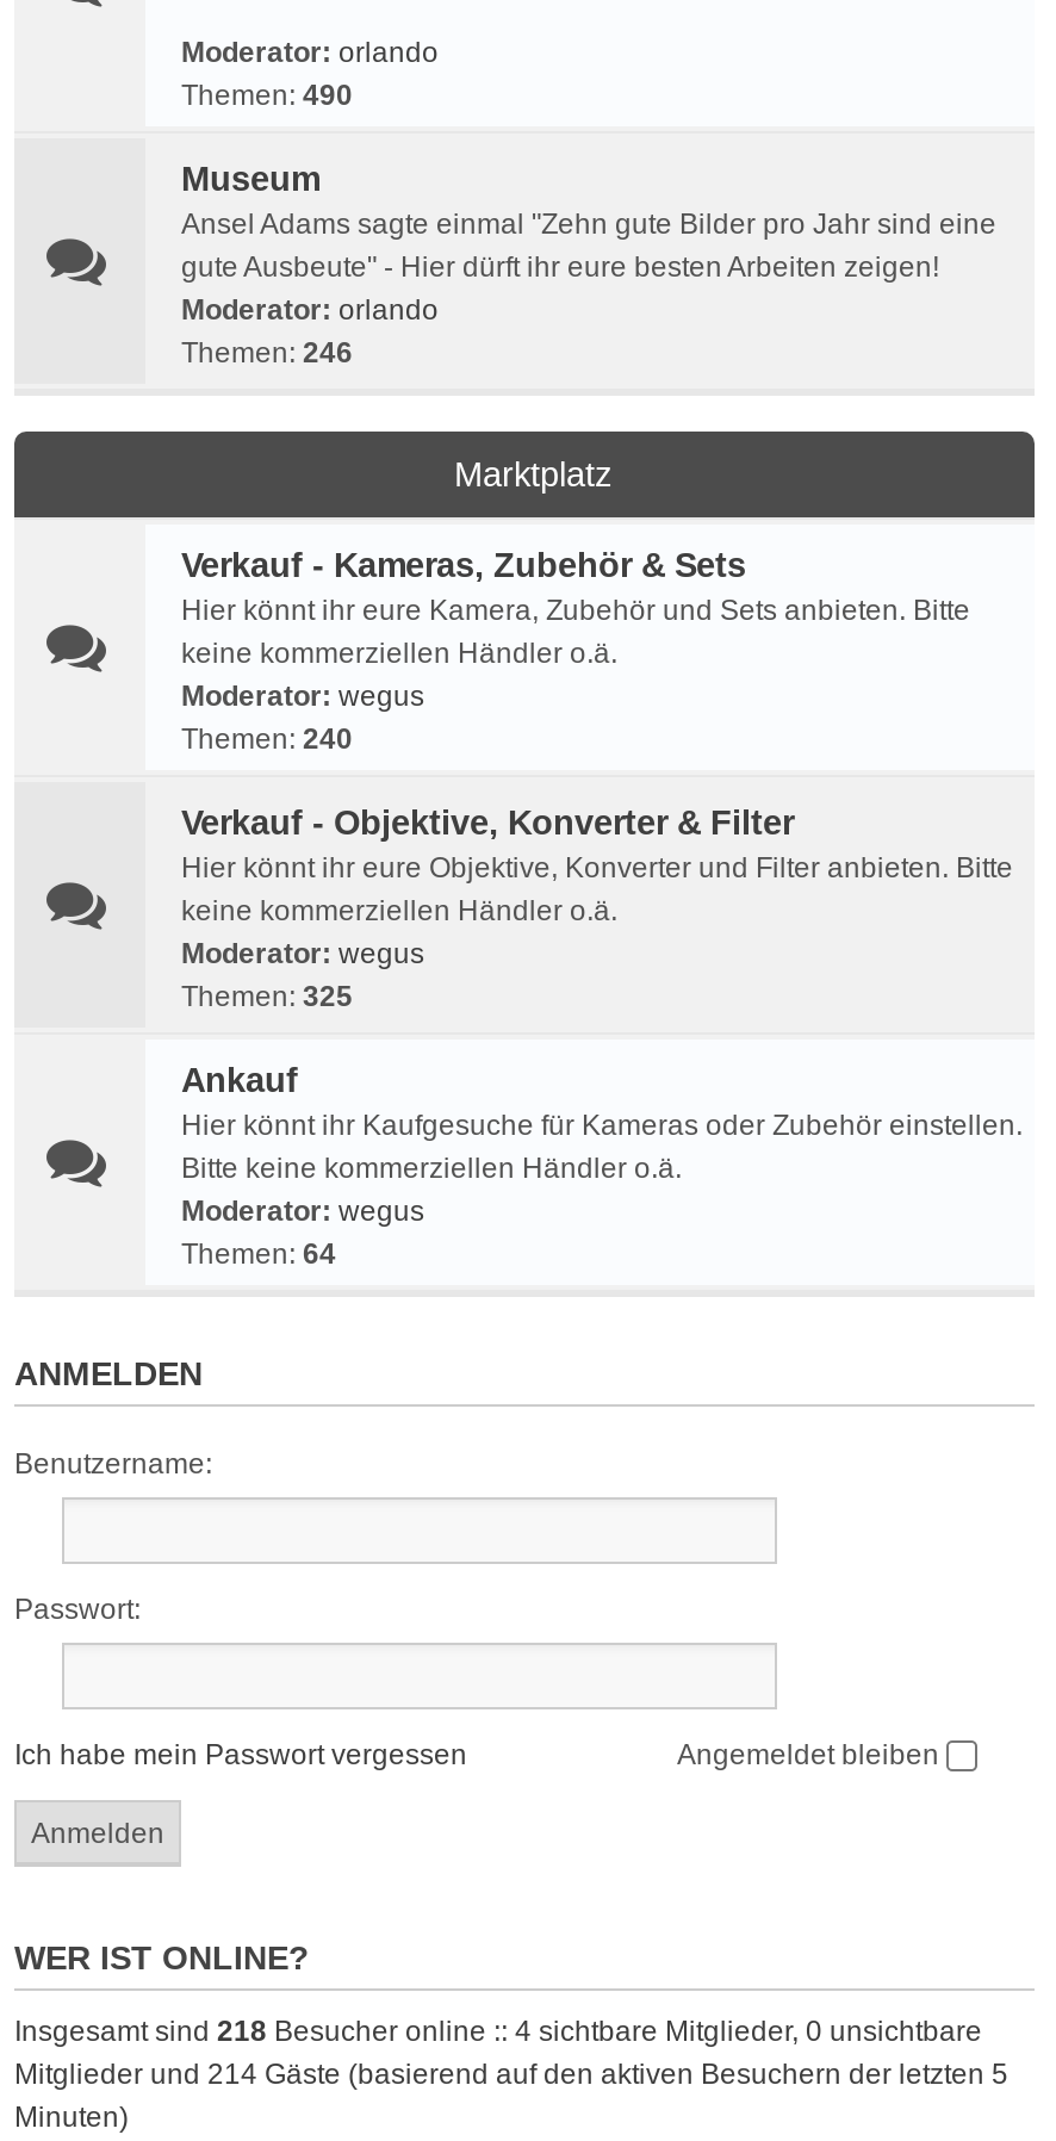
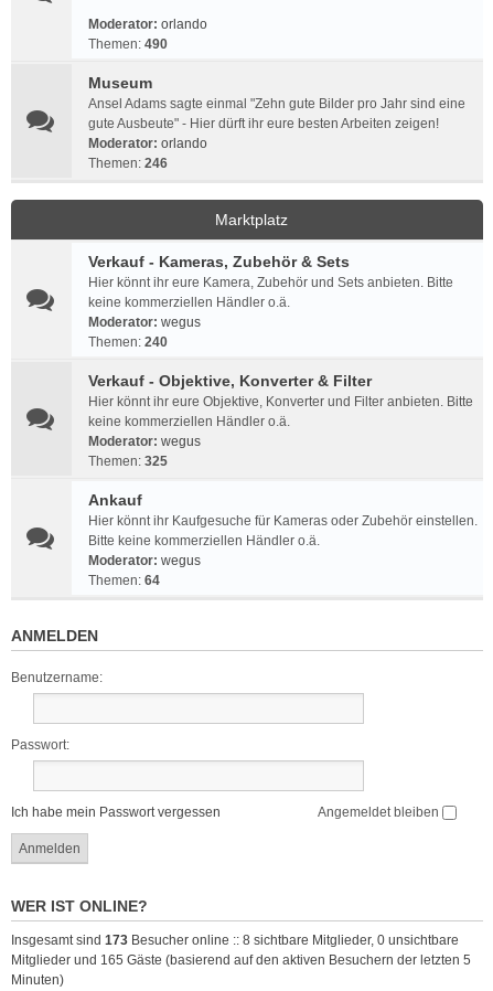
[14,2015,982,2048] Insgesamt sind 218 Besucher online :: 4 sichtbare Mitglieder, 0 unsichtbare -> [11,933,459,948] Insgesamt sind 173 Besucher online :: 8 sichtbare Mitglieder, 0 unsichtbare
[14,2058,1008,2091] Mitglieder und 214 Gäste (basierend auf den aktiven Besuchern der letzten 5 -> [11,952,471,968] Mitglieder und 165 Gäste (basierend auf den aktiven Besuchern der letzten 5

